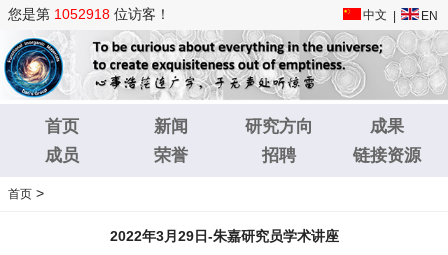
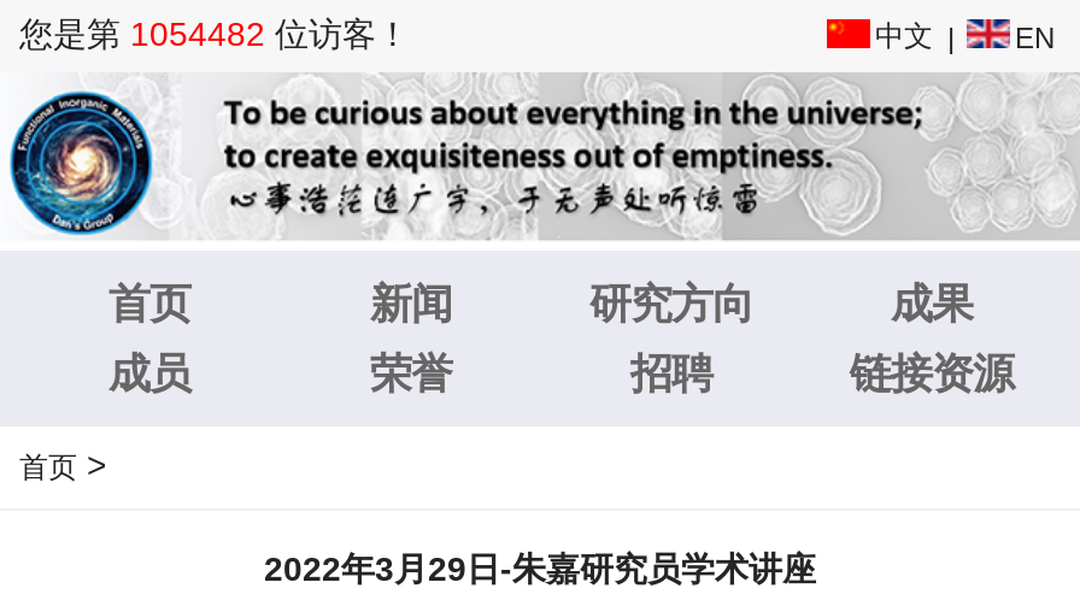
[0,6,170,22] 您是第1052918位访客！ -> [0,14,410,53] 您是第1054482位访客！

